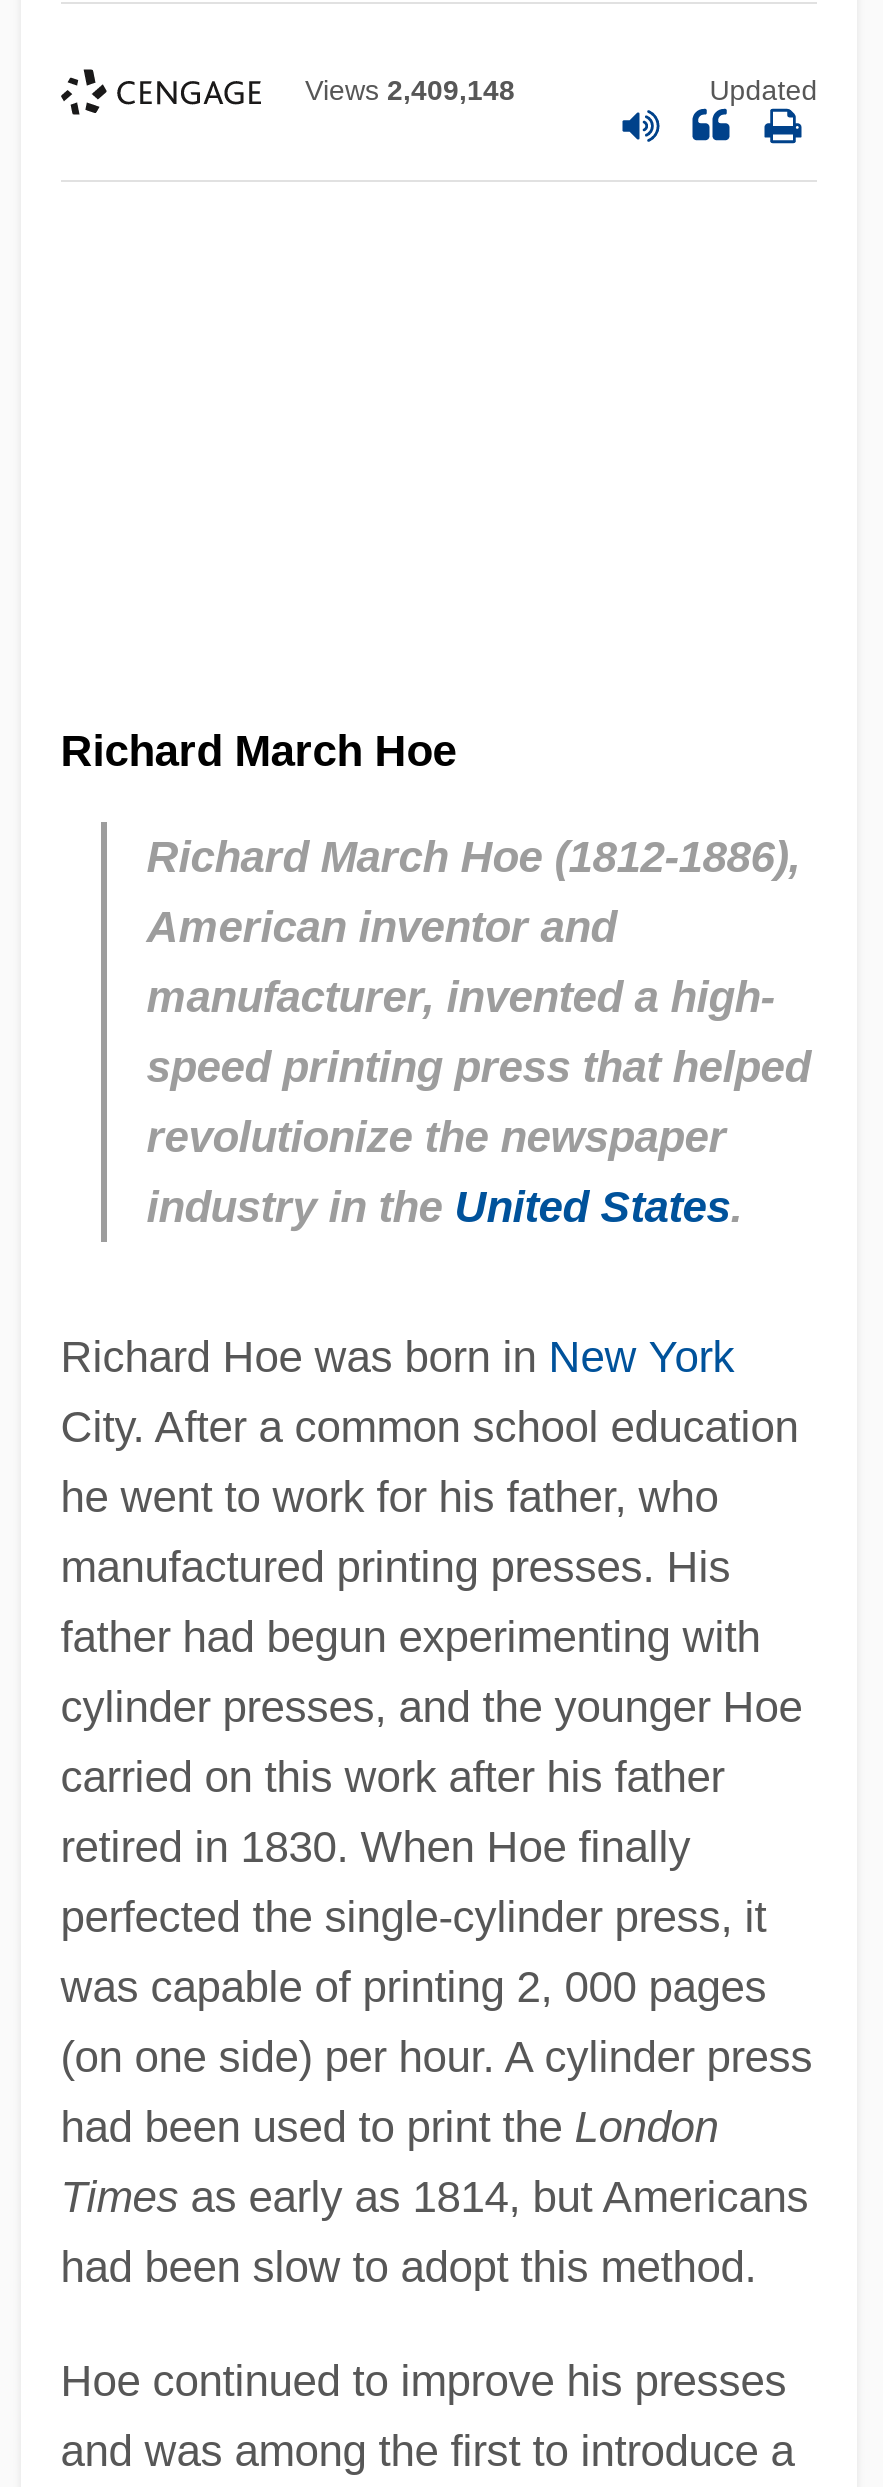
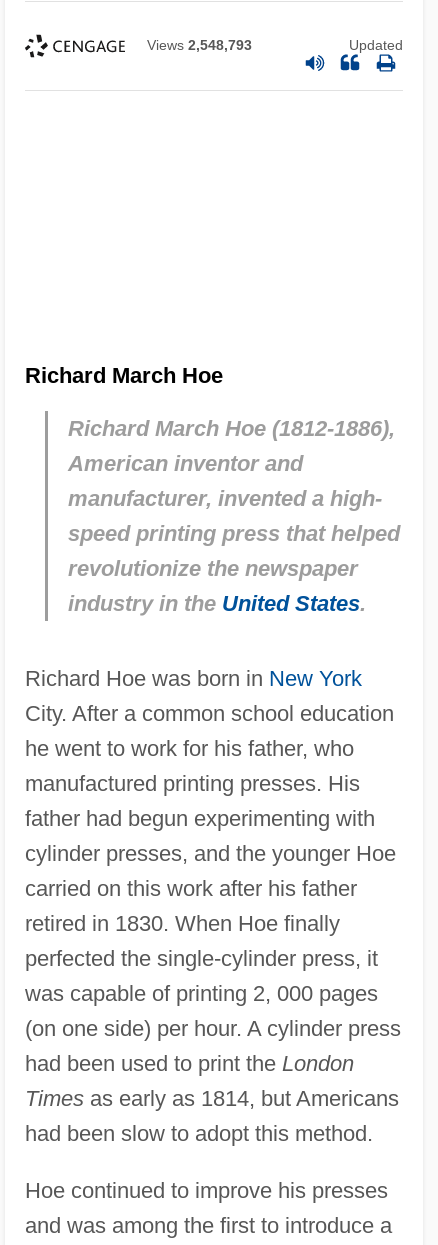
[305,75,515,107] Views 2,409,148 -> [147,37,252,53] Views 2,548,793

